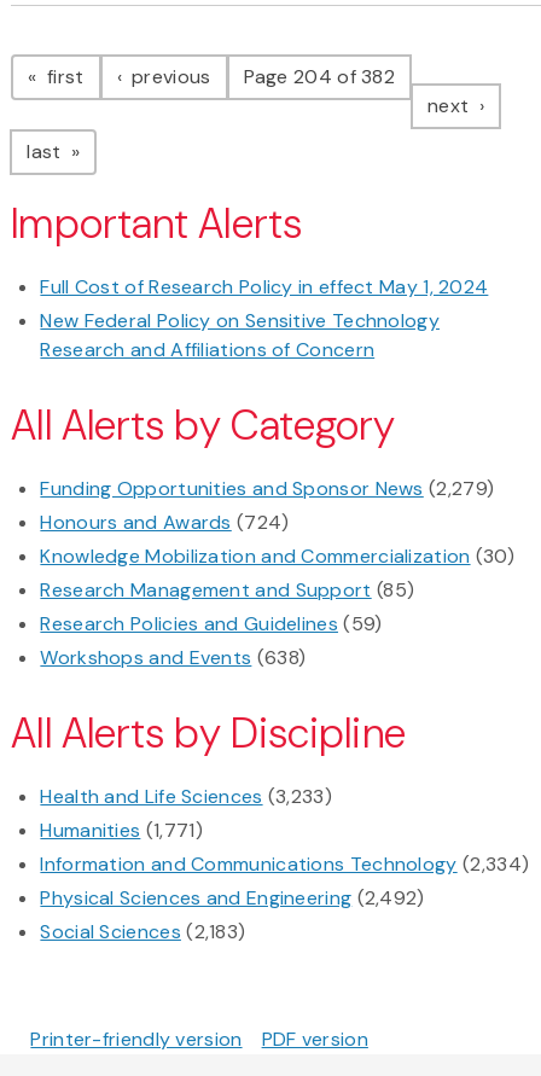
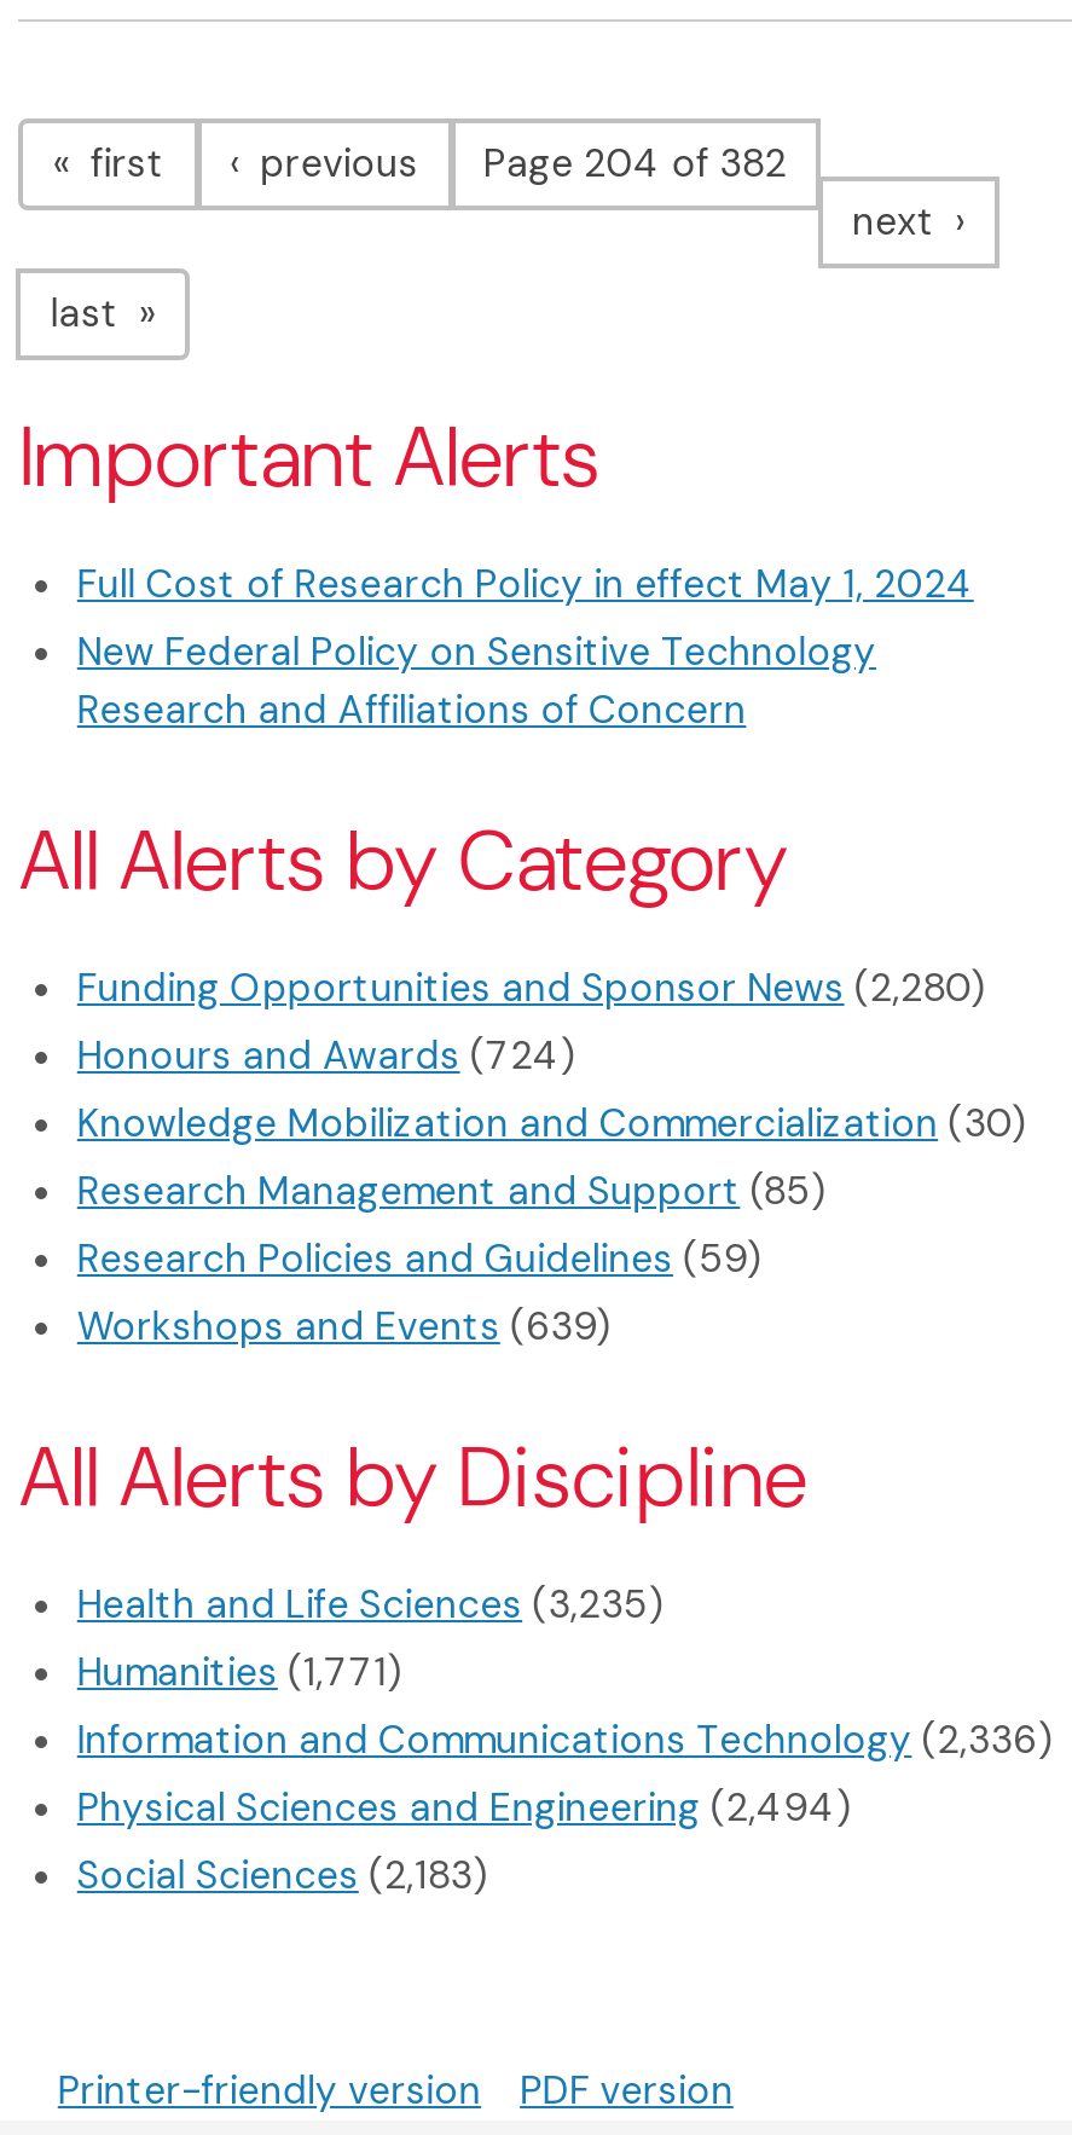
[40,476,494,501] Funding Opportunities and Sponsor News (2,279) -> [77,963,985,1014] Funding Opportunities and Sponsor News (2,280)
[40,645,306,670] Workshops and Events (638) -> [77,1301,611,1352] Workshops and Events (639)
[40,784,332,809] Health and Life Sciences (3,233) -> [77,1579,664,1630] Health and Life Sciences (3,235)
[40,852,529,877] Information and Communications Technology (2,334) -> [77,1715,1053,1766] Information and Communications Technology (2,336)
[40,885,425,911] Physical Sciences and Engineering (2,492) -> [77,1782,851,1833] Physical Sciences and Engineering (2,494)

